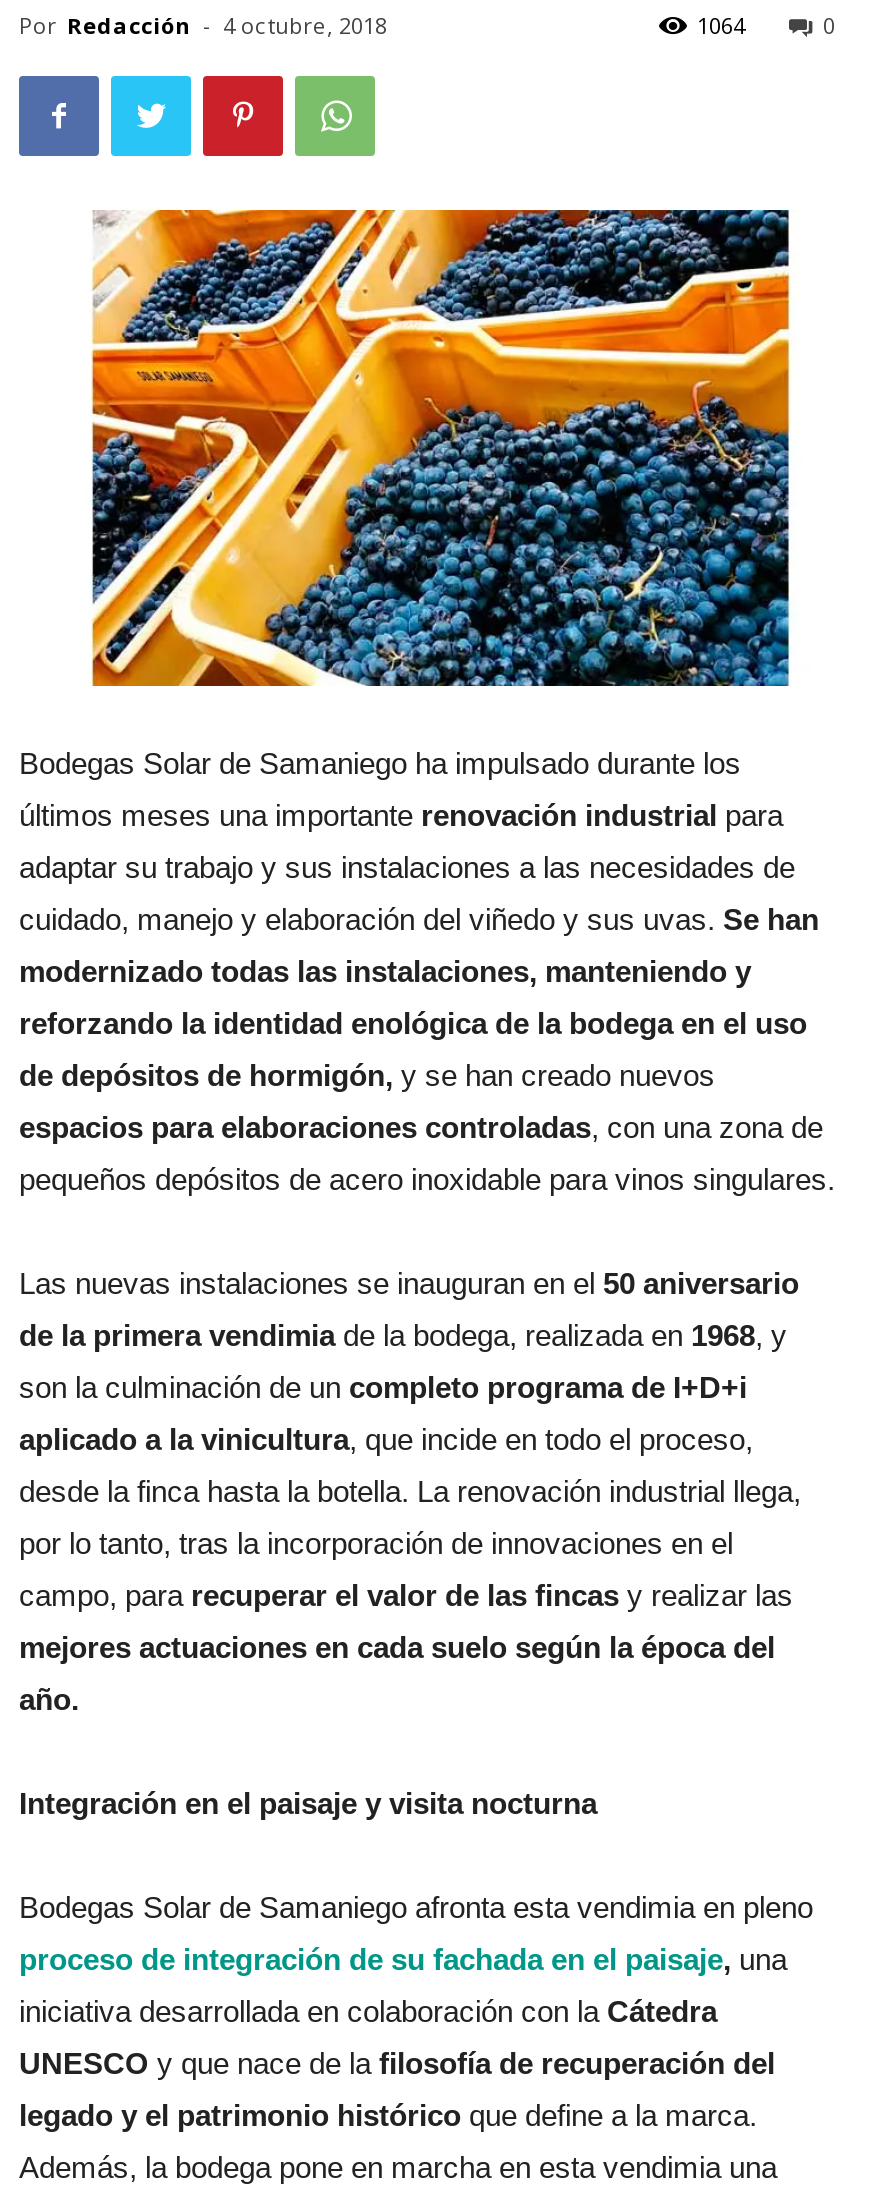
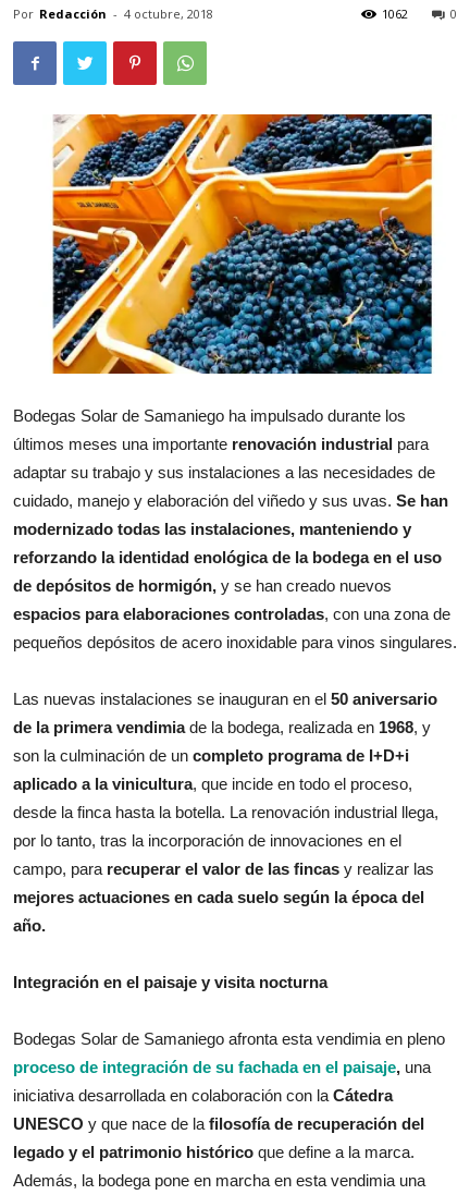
[697,10,745,40] 1064 -> [382,5,408,22] 1062

